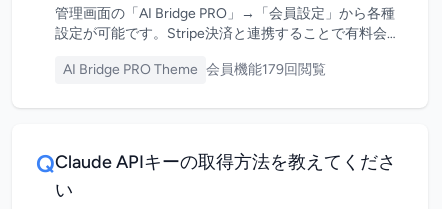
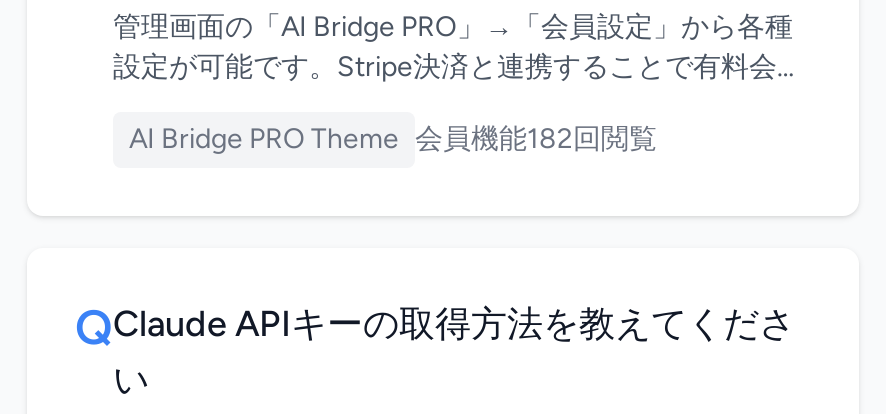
[63,61,326,78] AI Bridge PRO Theme 会員機能179回閲覧 -> [129,122,657,156] AI Bridge PRO Theme 会員機能182回閲覧

